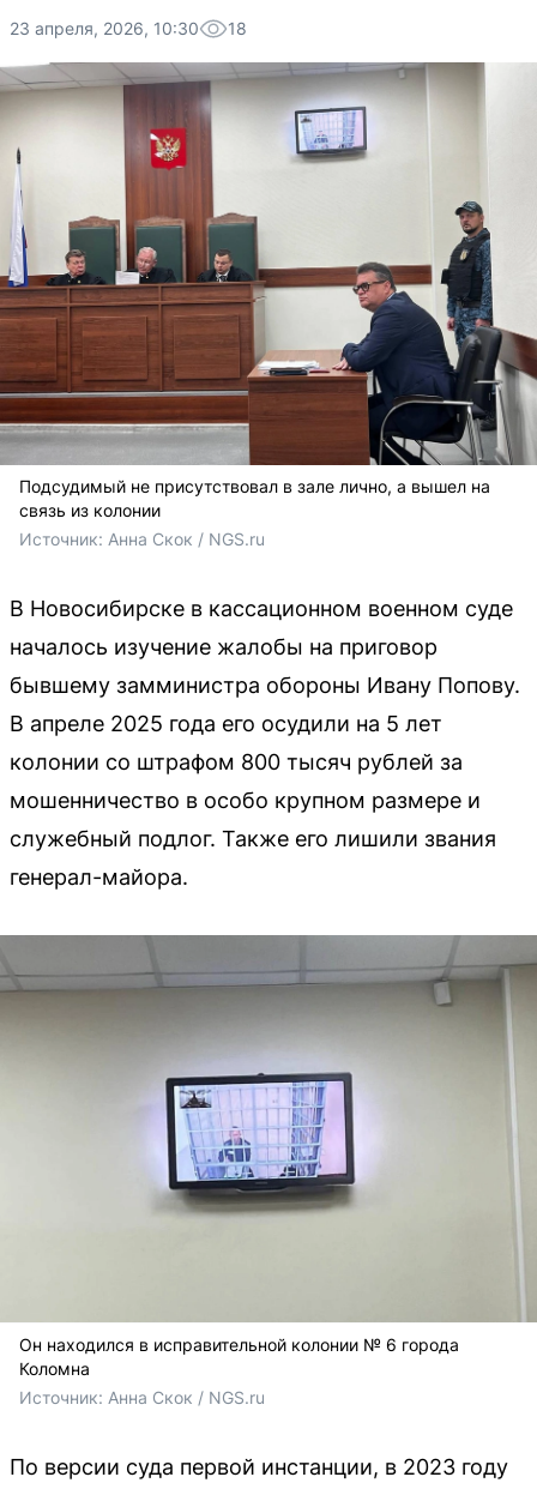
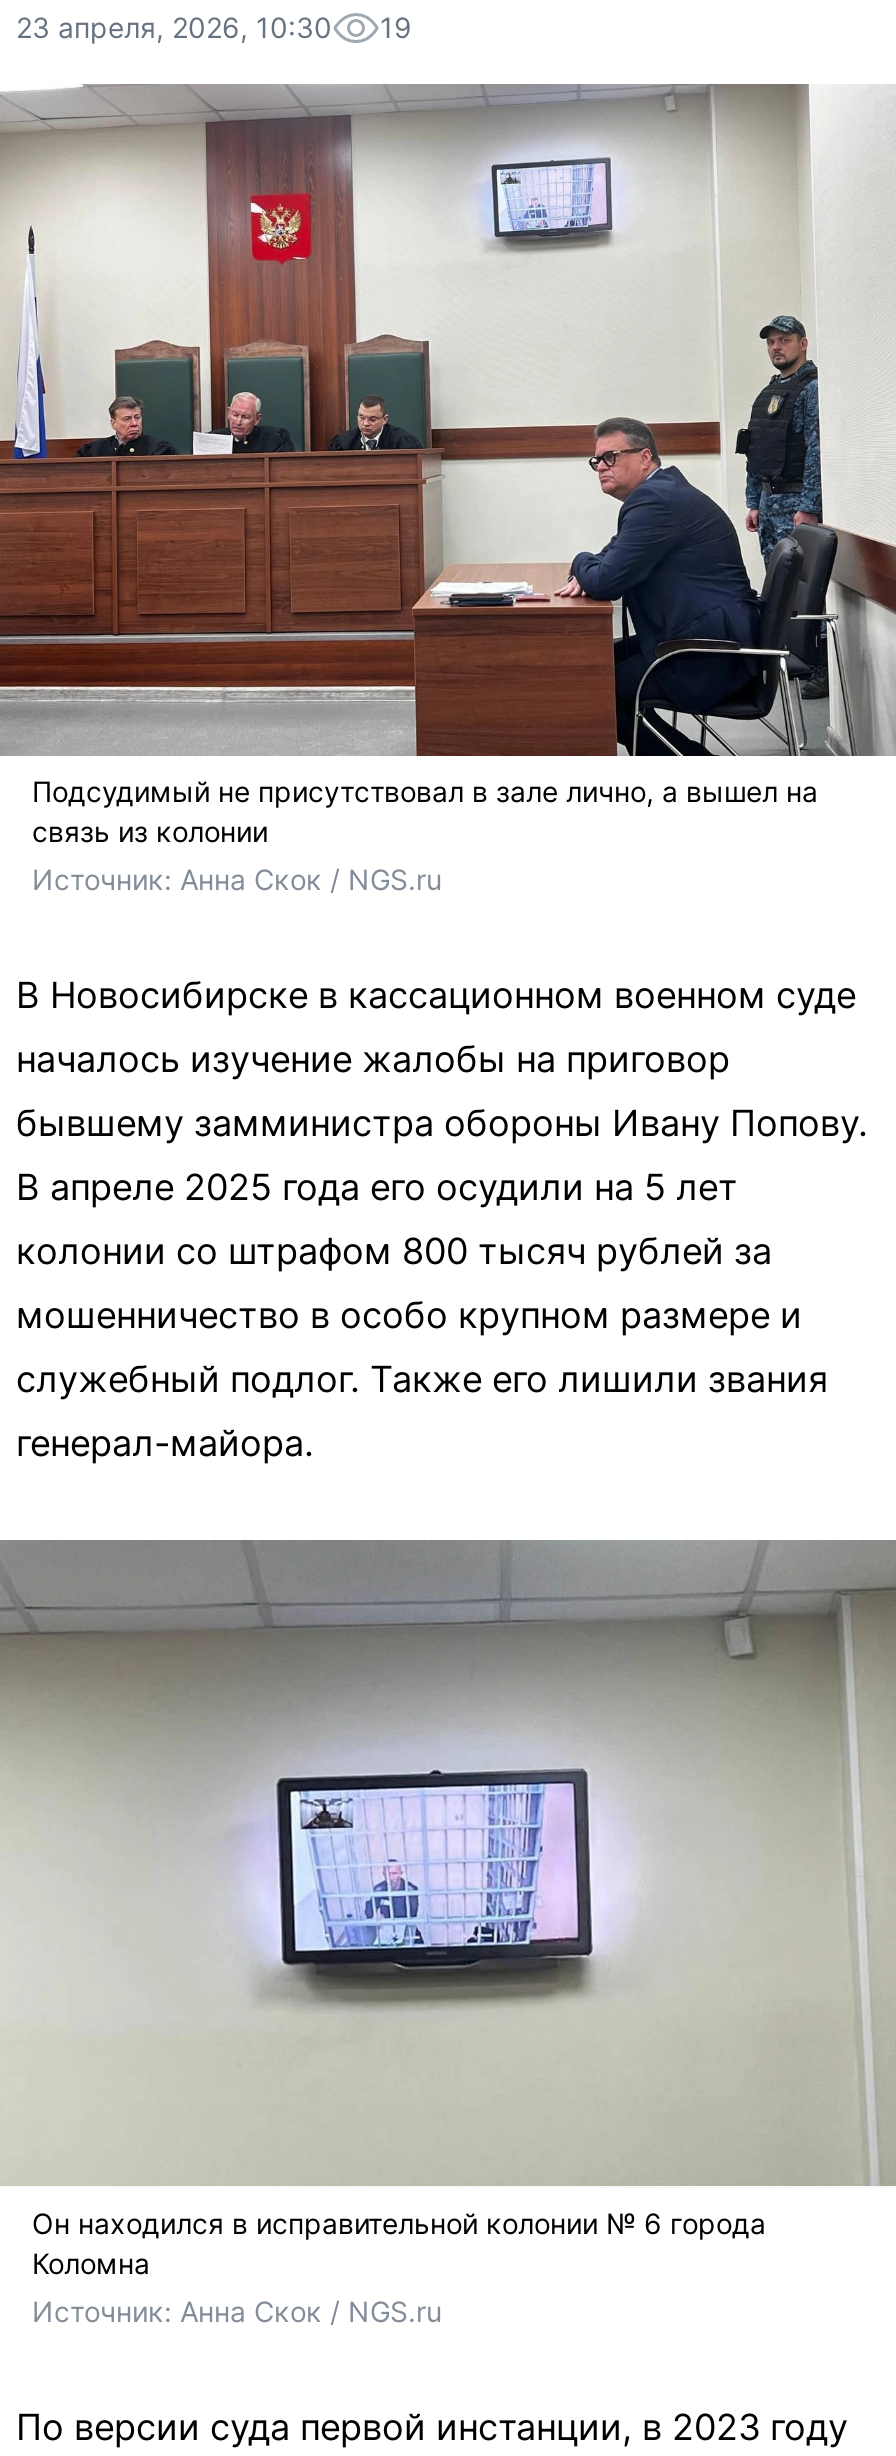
[10,18,247,38] 23 апреля, 2026, 10:30 18 -> [16,10,412,44] 23 апреля, 2026, 10:30 19

